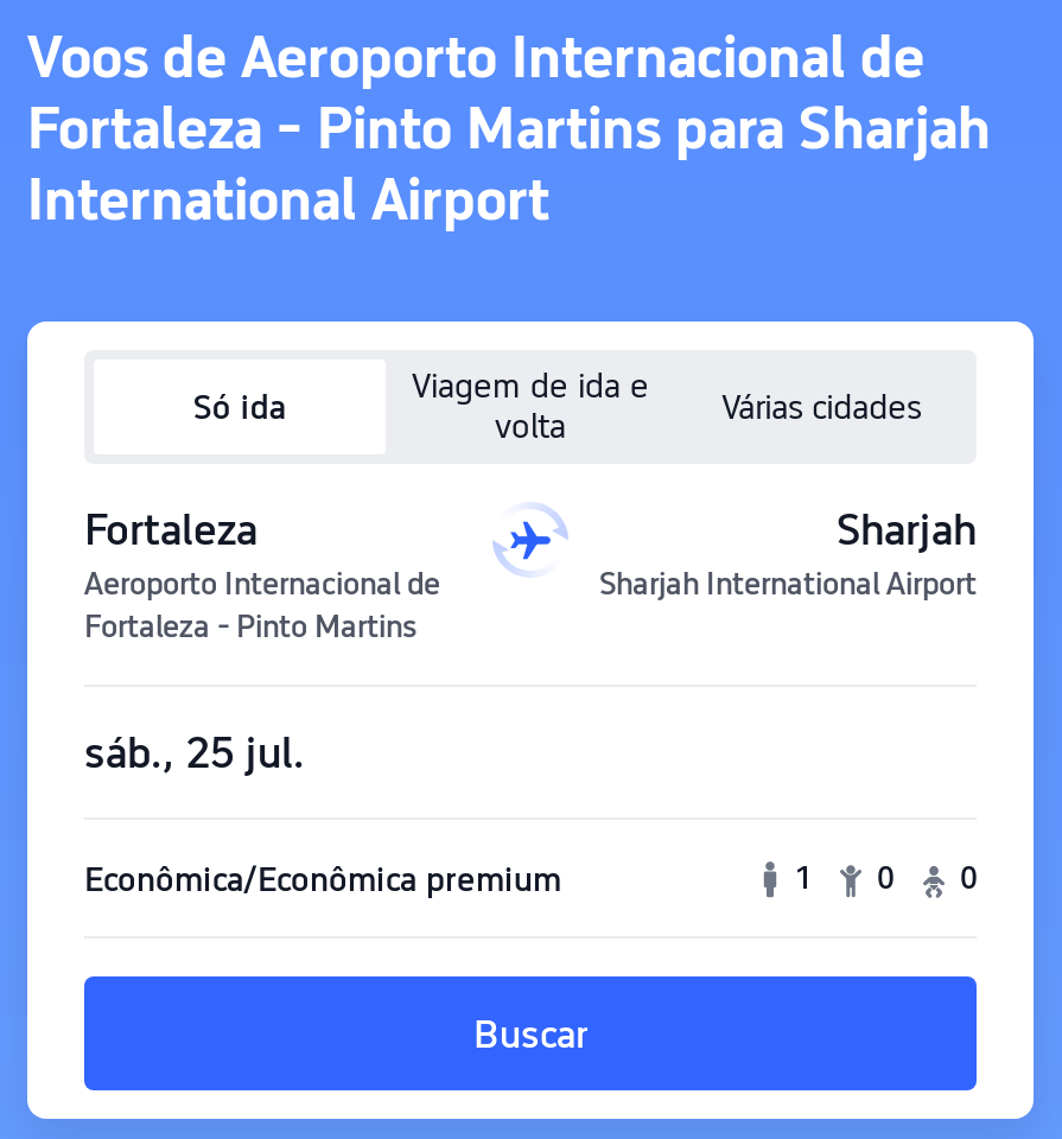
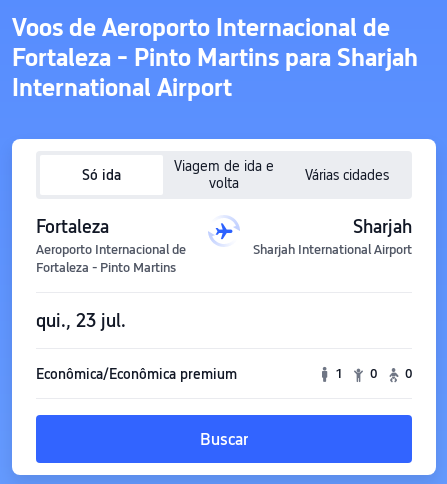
[84,727,305,777] sáb., 25 jul. -> [36,310,126,331] qui., 23 jul.

